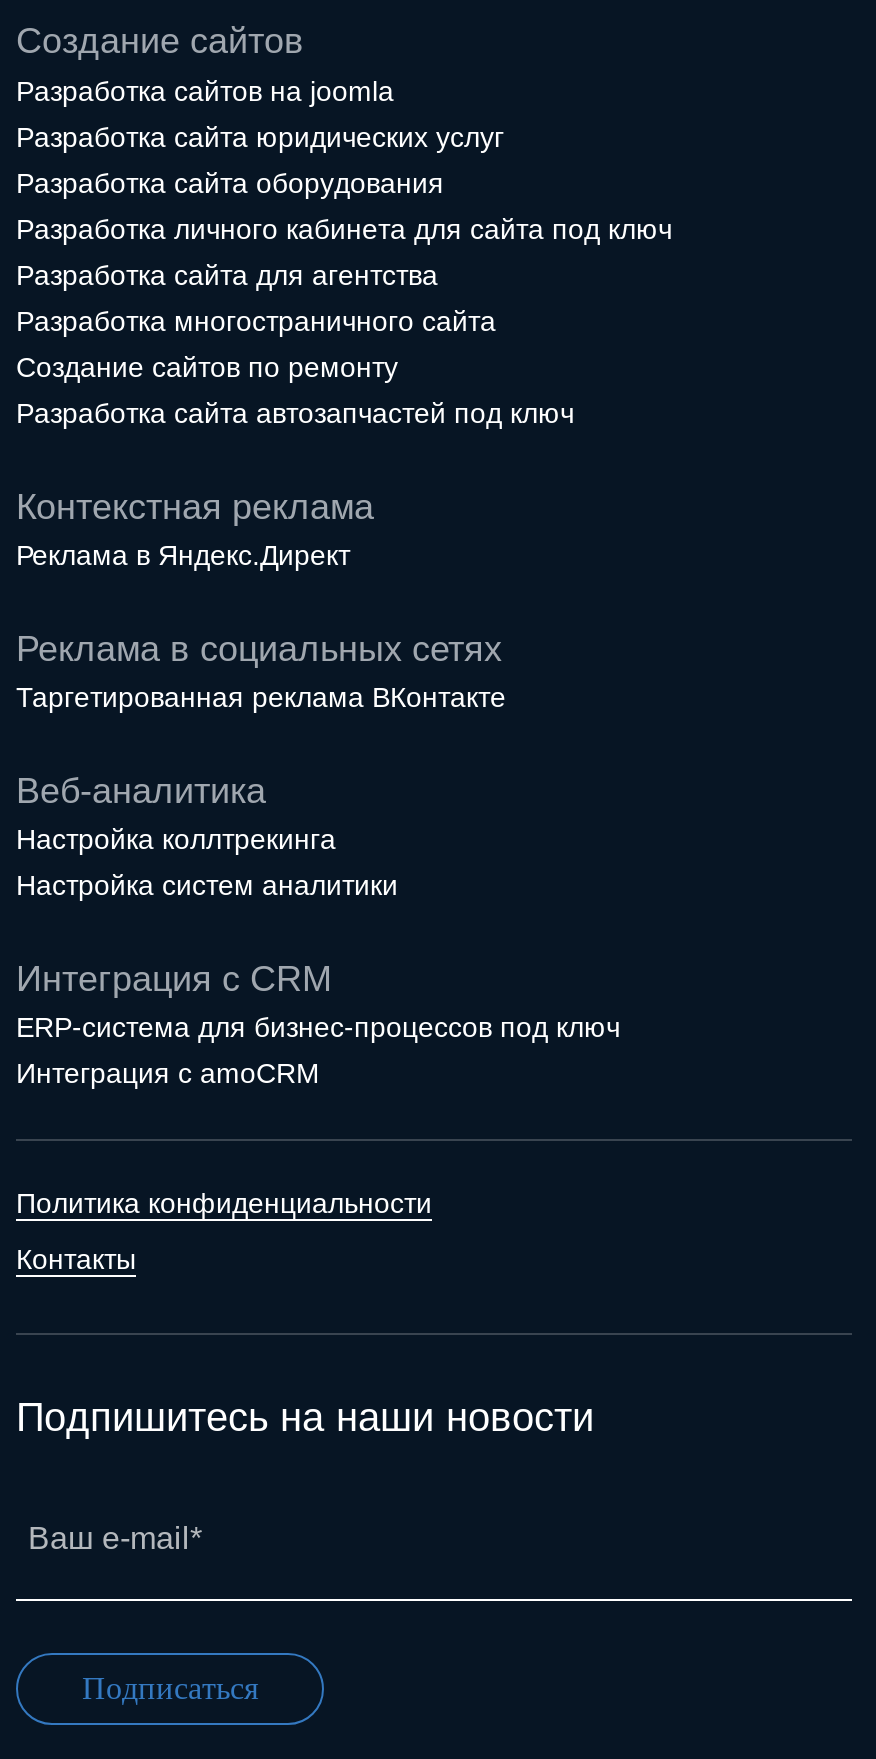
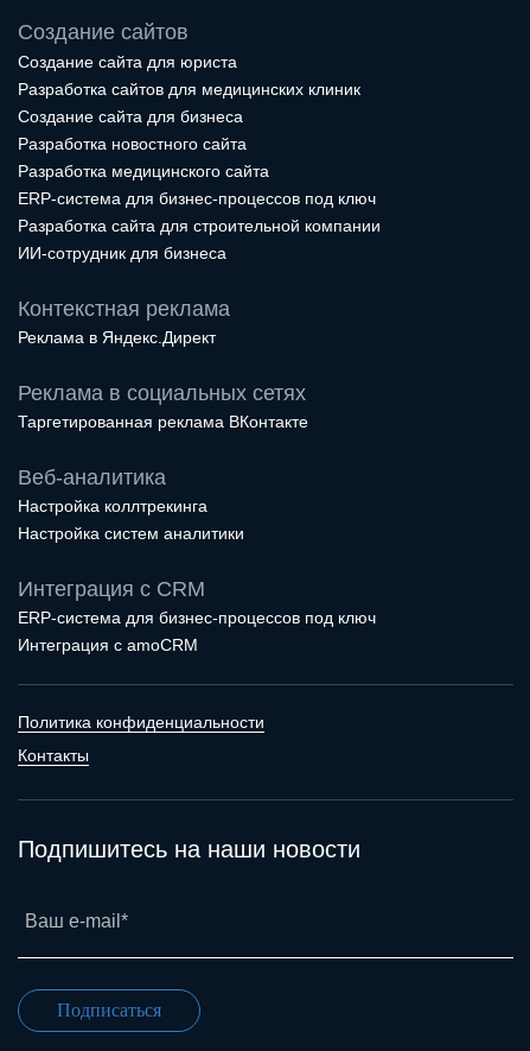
[16,74,672,428] Разработка сайтов на joomla | Разработка сайта юридических услуг | Разработка сайта оборудования | Разработка личного кабинета для сайта под ключ | Разработка сайта для агентства | Разработка многостраничного сайта | Создание сайтов по ремонту | Разработка сайта автозапчастей под ключ -> [18,52,381,262] Создание сайта для юриста | Разработка сайтов для медицинских клиник | Создание сайта для бизнеса | Разработка новостного сайта | Разработка медицинского сайта | ERP-система для бизнес-процессов под ключ | Разработка сайта для строительной компании | ИИ-сотрудник для бизнеса

